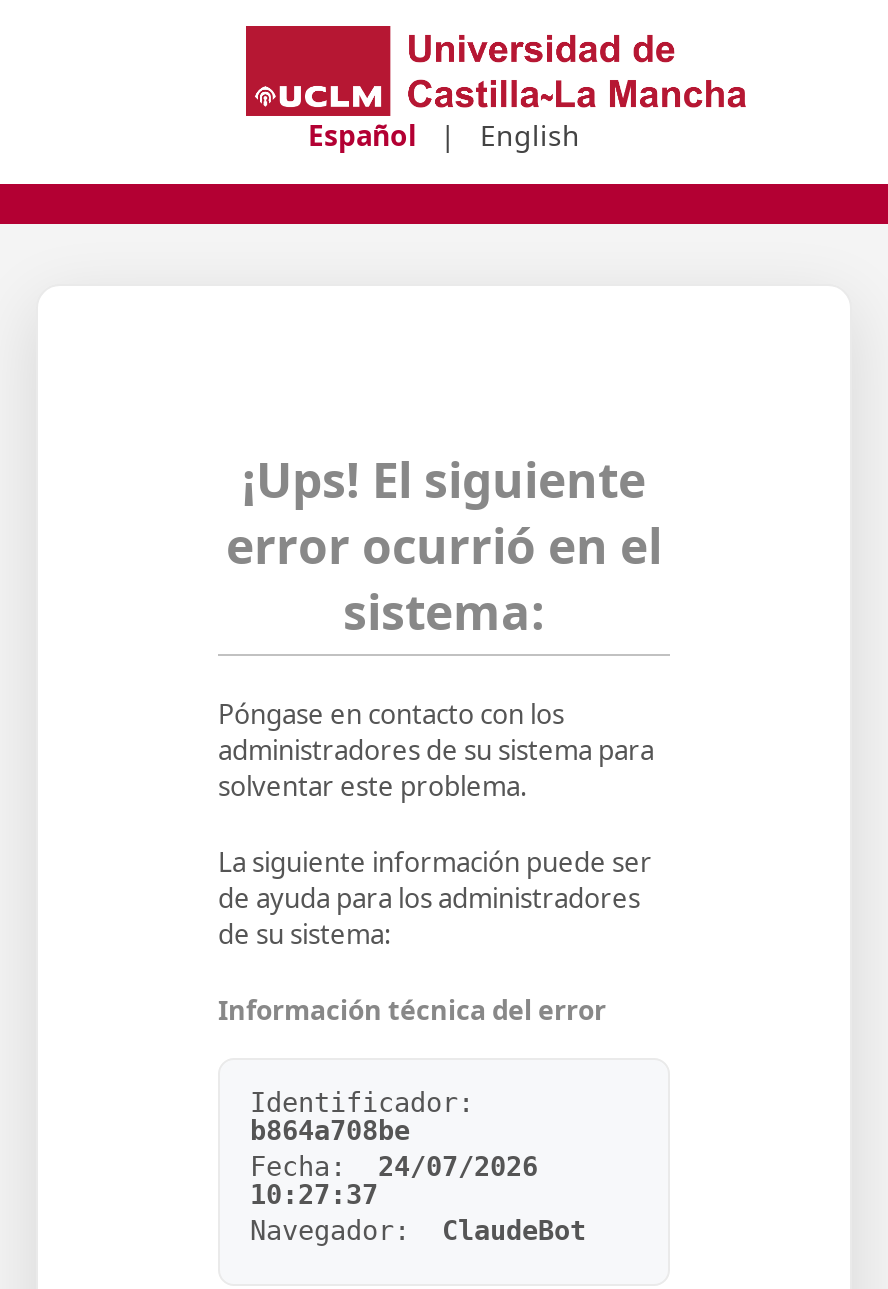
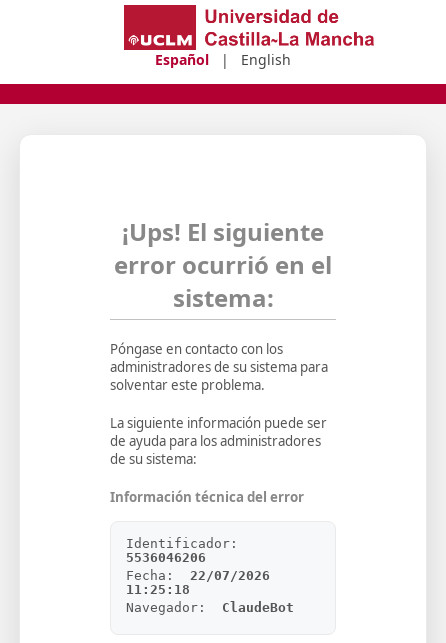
[250,1116,538,1210] b864a708be | Fecha: 24/07/2026 | 10:27:37 -> [126,550,270,597] 5536046206 | Fecha: 22/07/2026 | 11:25:18

